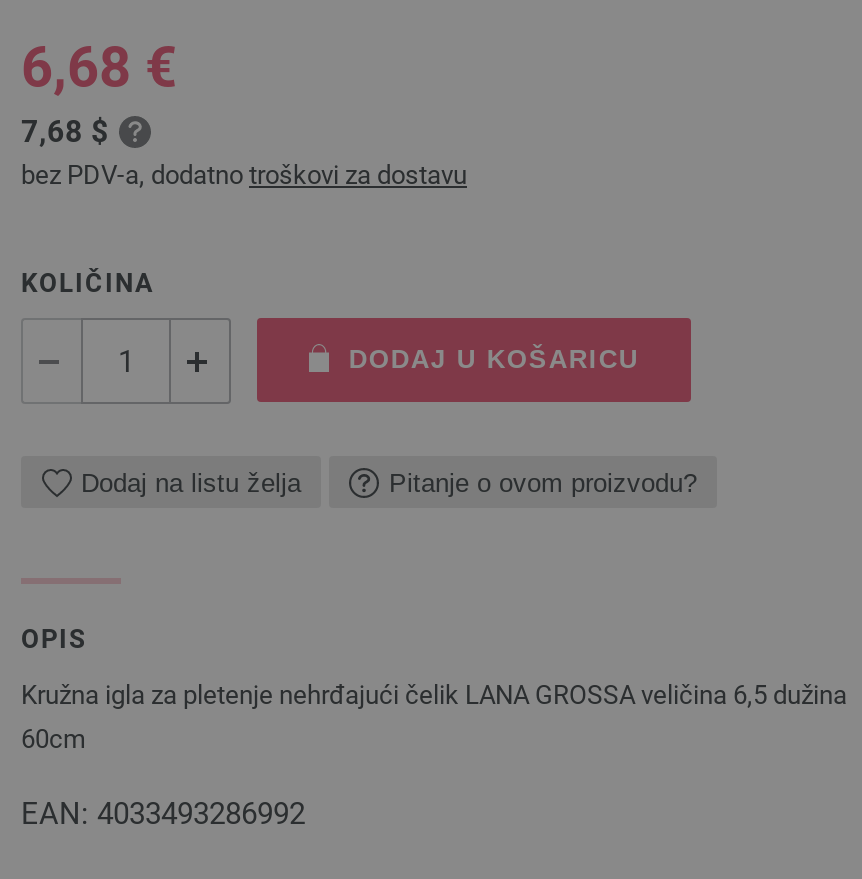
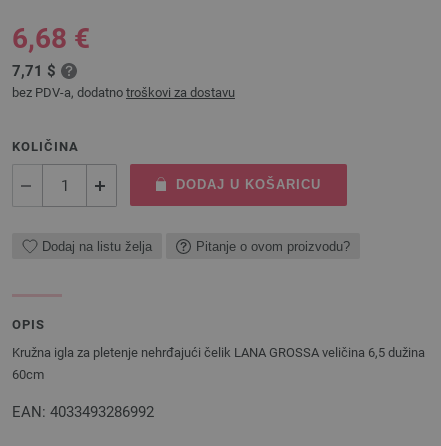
[21,114,109,150] 7,68 $ -> [12,62,56,80] 7,71 $

